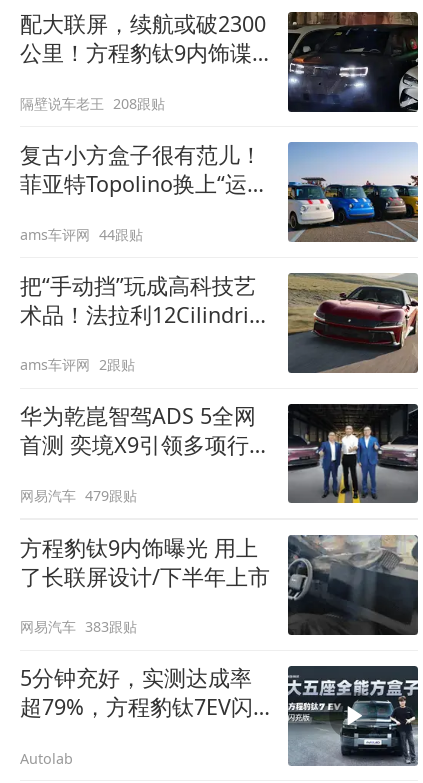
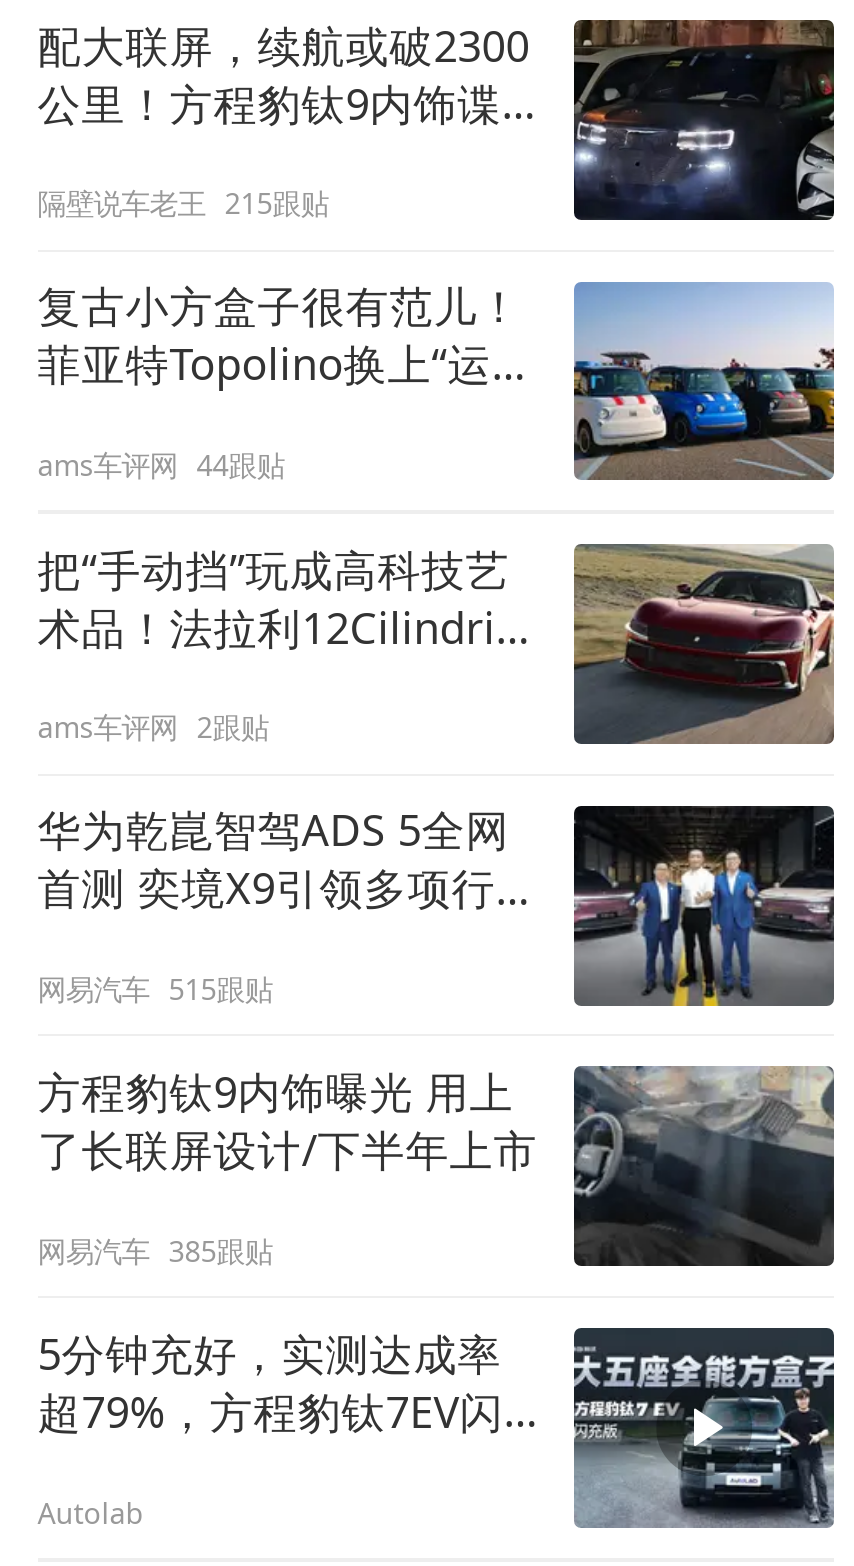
[20,94,165,113] 隔壁说车老王 208跟贴 -> [37,184,329,222] 隔壁说车老王 215跟贴
[20,486,137,505] 网易汽车 479跟贴 -> [37,969,273,1007] 网易汽车 515跟贴
[20,617,137,636] 网易汽车 383跟贴 -> [37,1231,273,1269] 网易汽车 385跟贴

